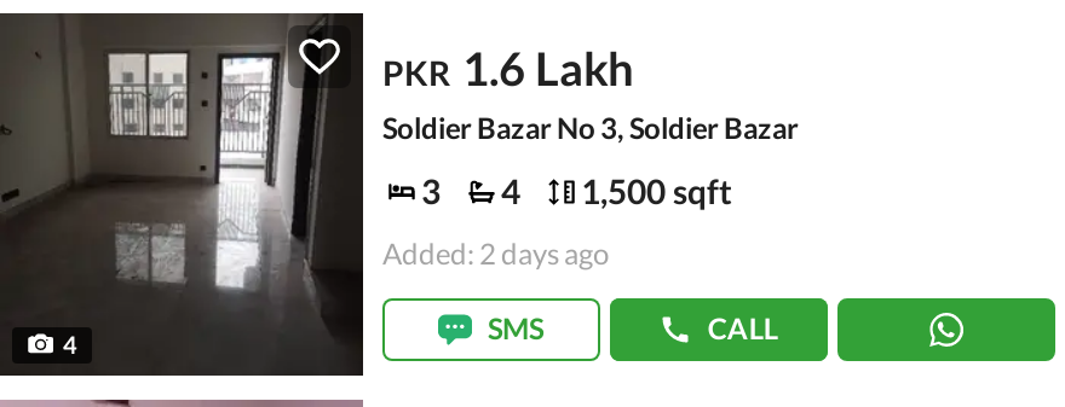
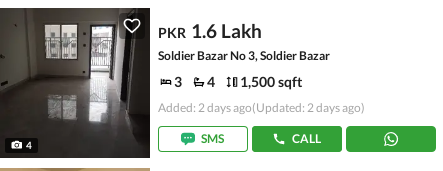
[382,235,610,271] Added: 2 days ago -> [158,100,365,115] Added: 2 days ago(Updated: 2 days ago)

